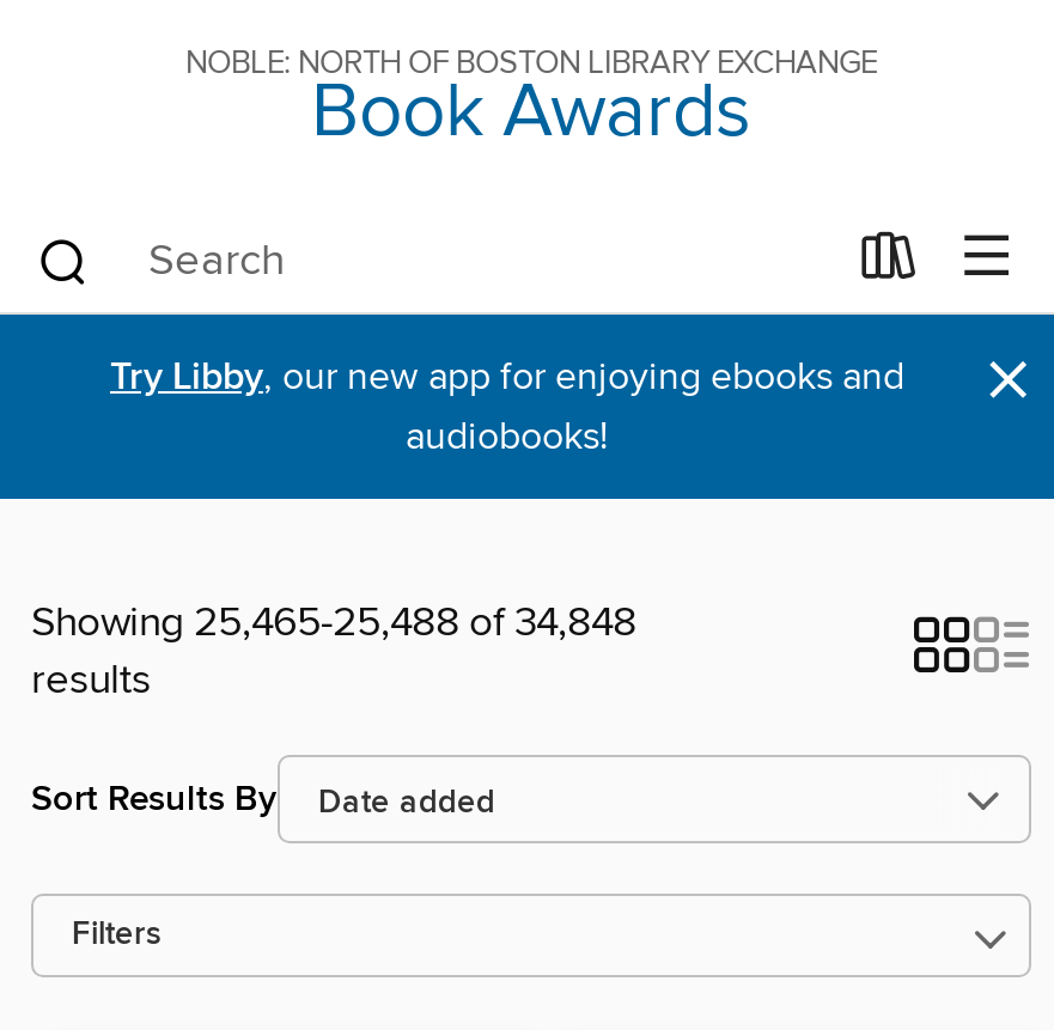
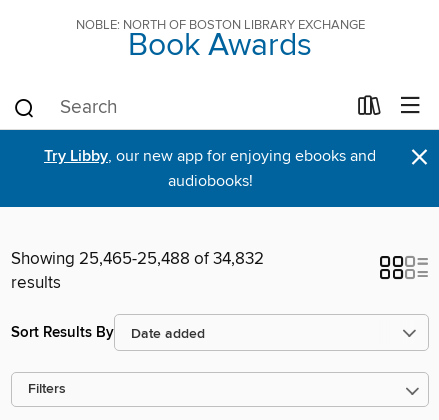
[31,597,636,650] Showing 25,465-25,488 of 34,848 -> [11,248,264,270] Showing 25,465-25,488 of 34,832

